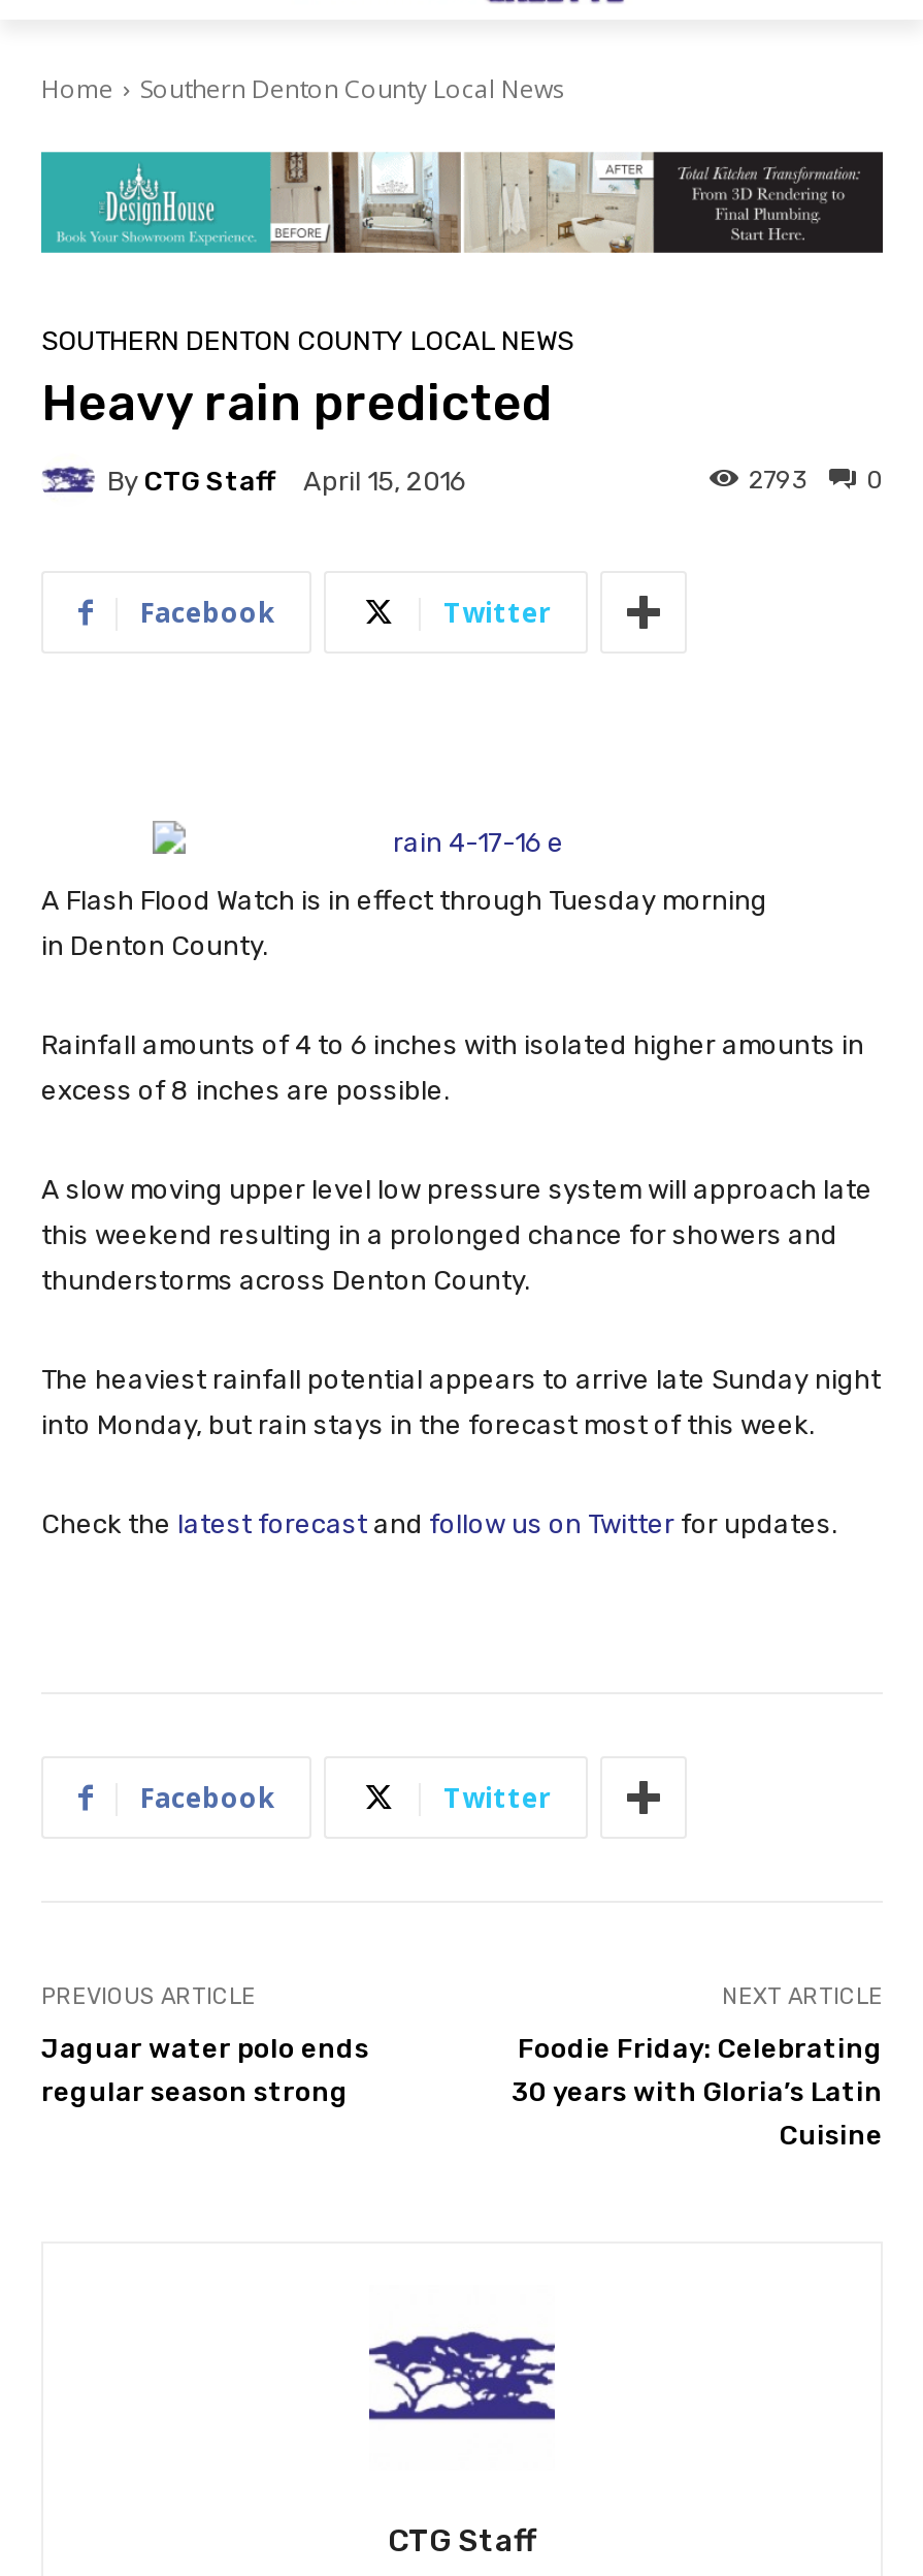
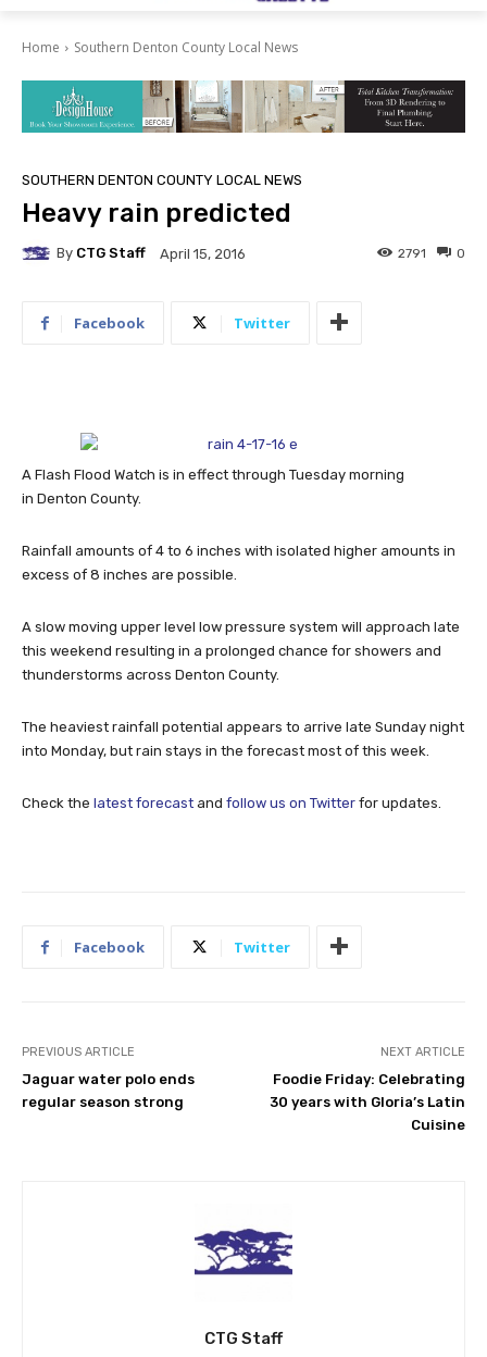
[749,466,883,495] 2793 0 -> [398,245,465,261] 2791 0

